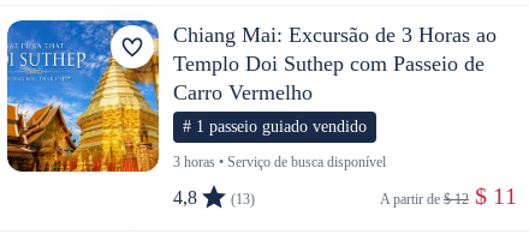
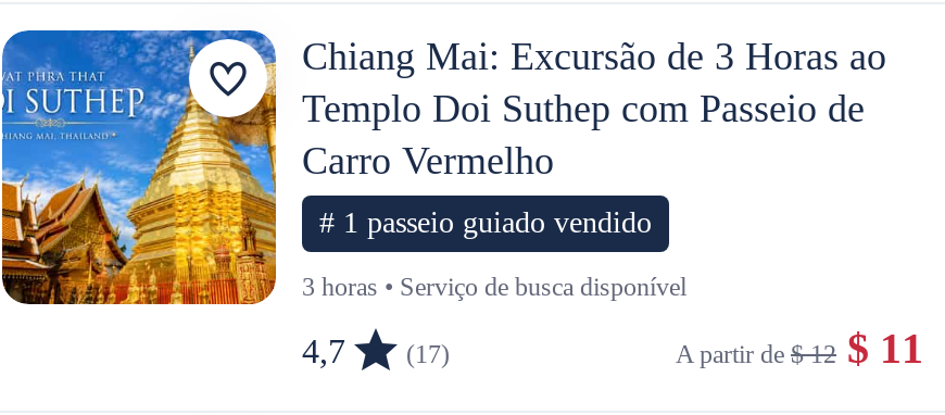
[173,187,197,208] 4,8 -> [302,332,345,369] 4,7
[231,191,255,208] (13) -> [406,339,450,369] (17)

